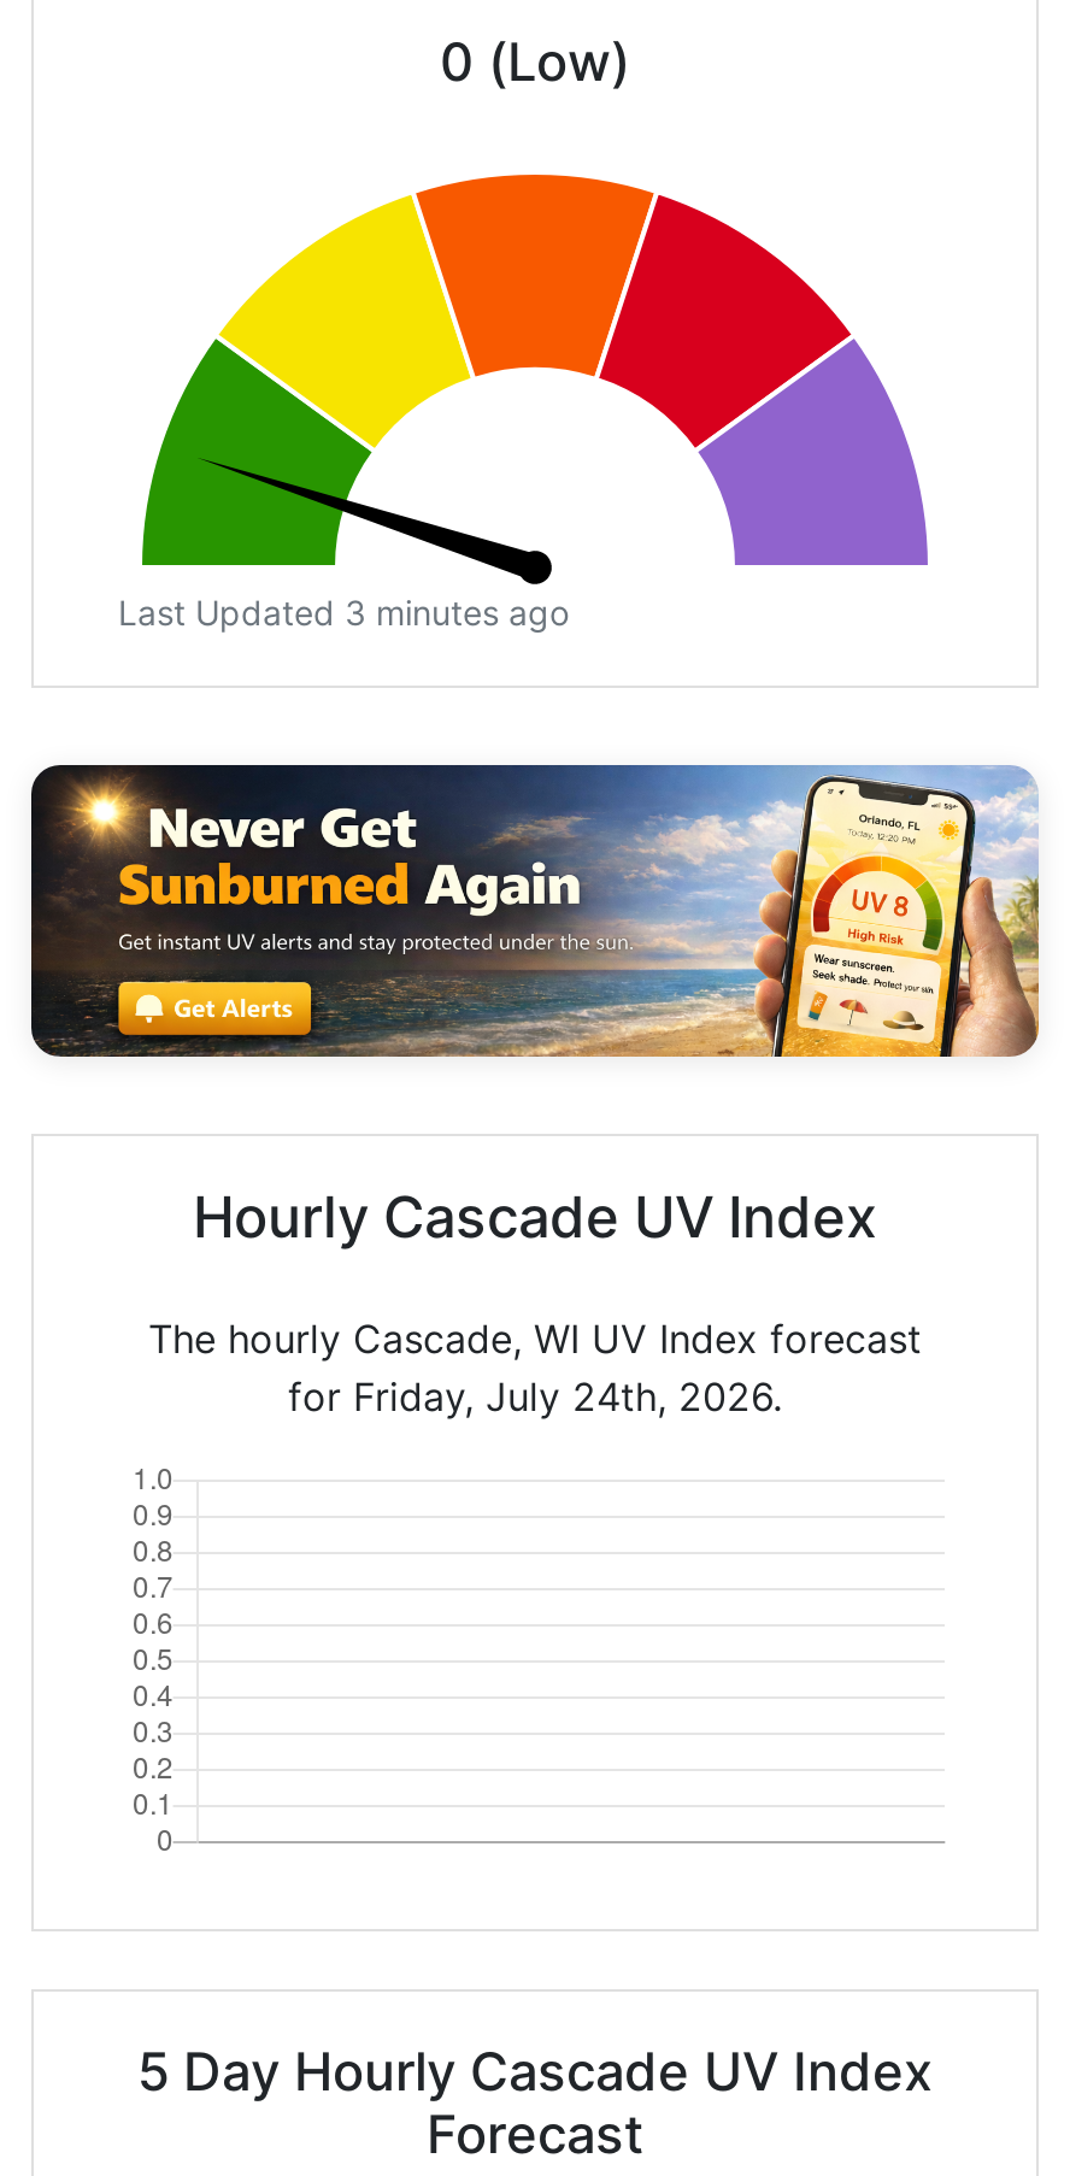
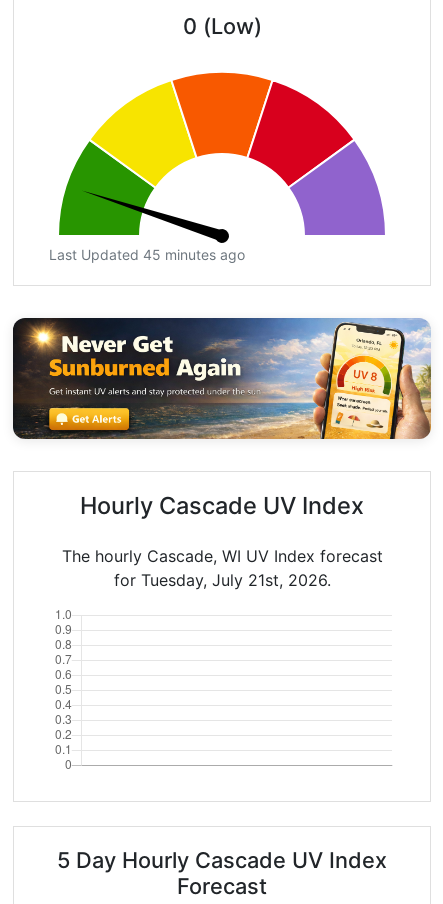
[118,592,569,633] Last Updated 3 minutes ago -> [49,246,245,263] Last Updated 45 minutes ago
[288,1372,782,1420] for Friday, July 24th, 2026. -> [113,570,330,590] for Tuesday, July 21st, 2026.

